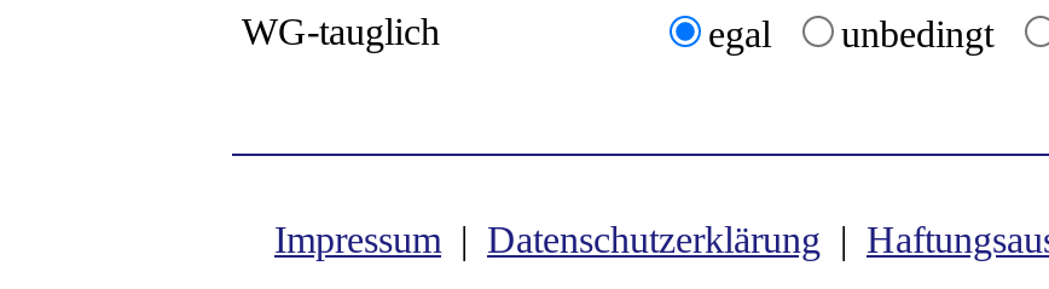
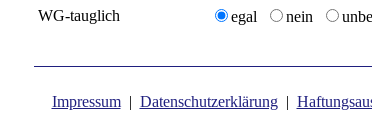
none -> [286,8,321,25] nein

